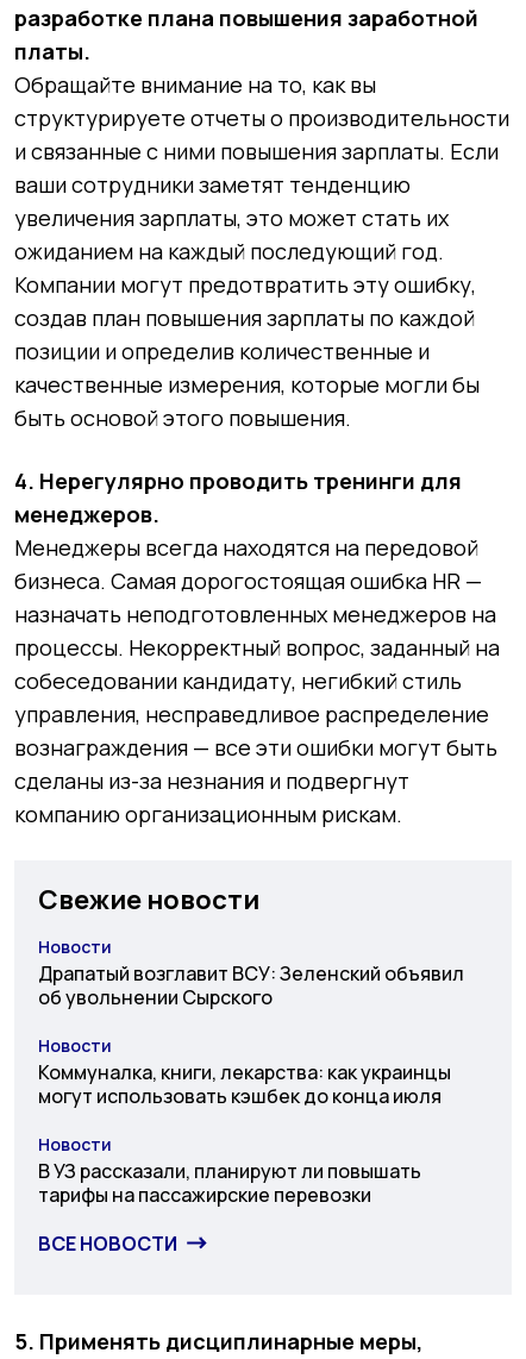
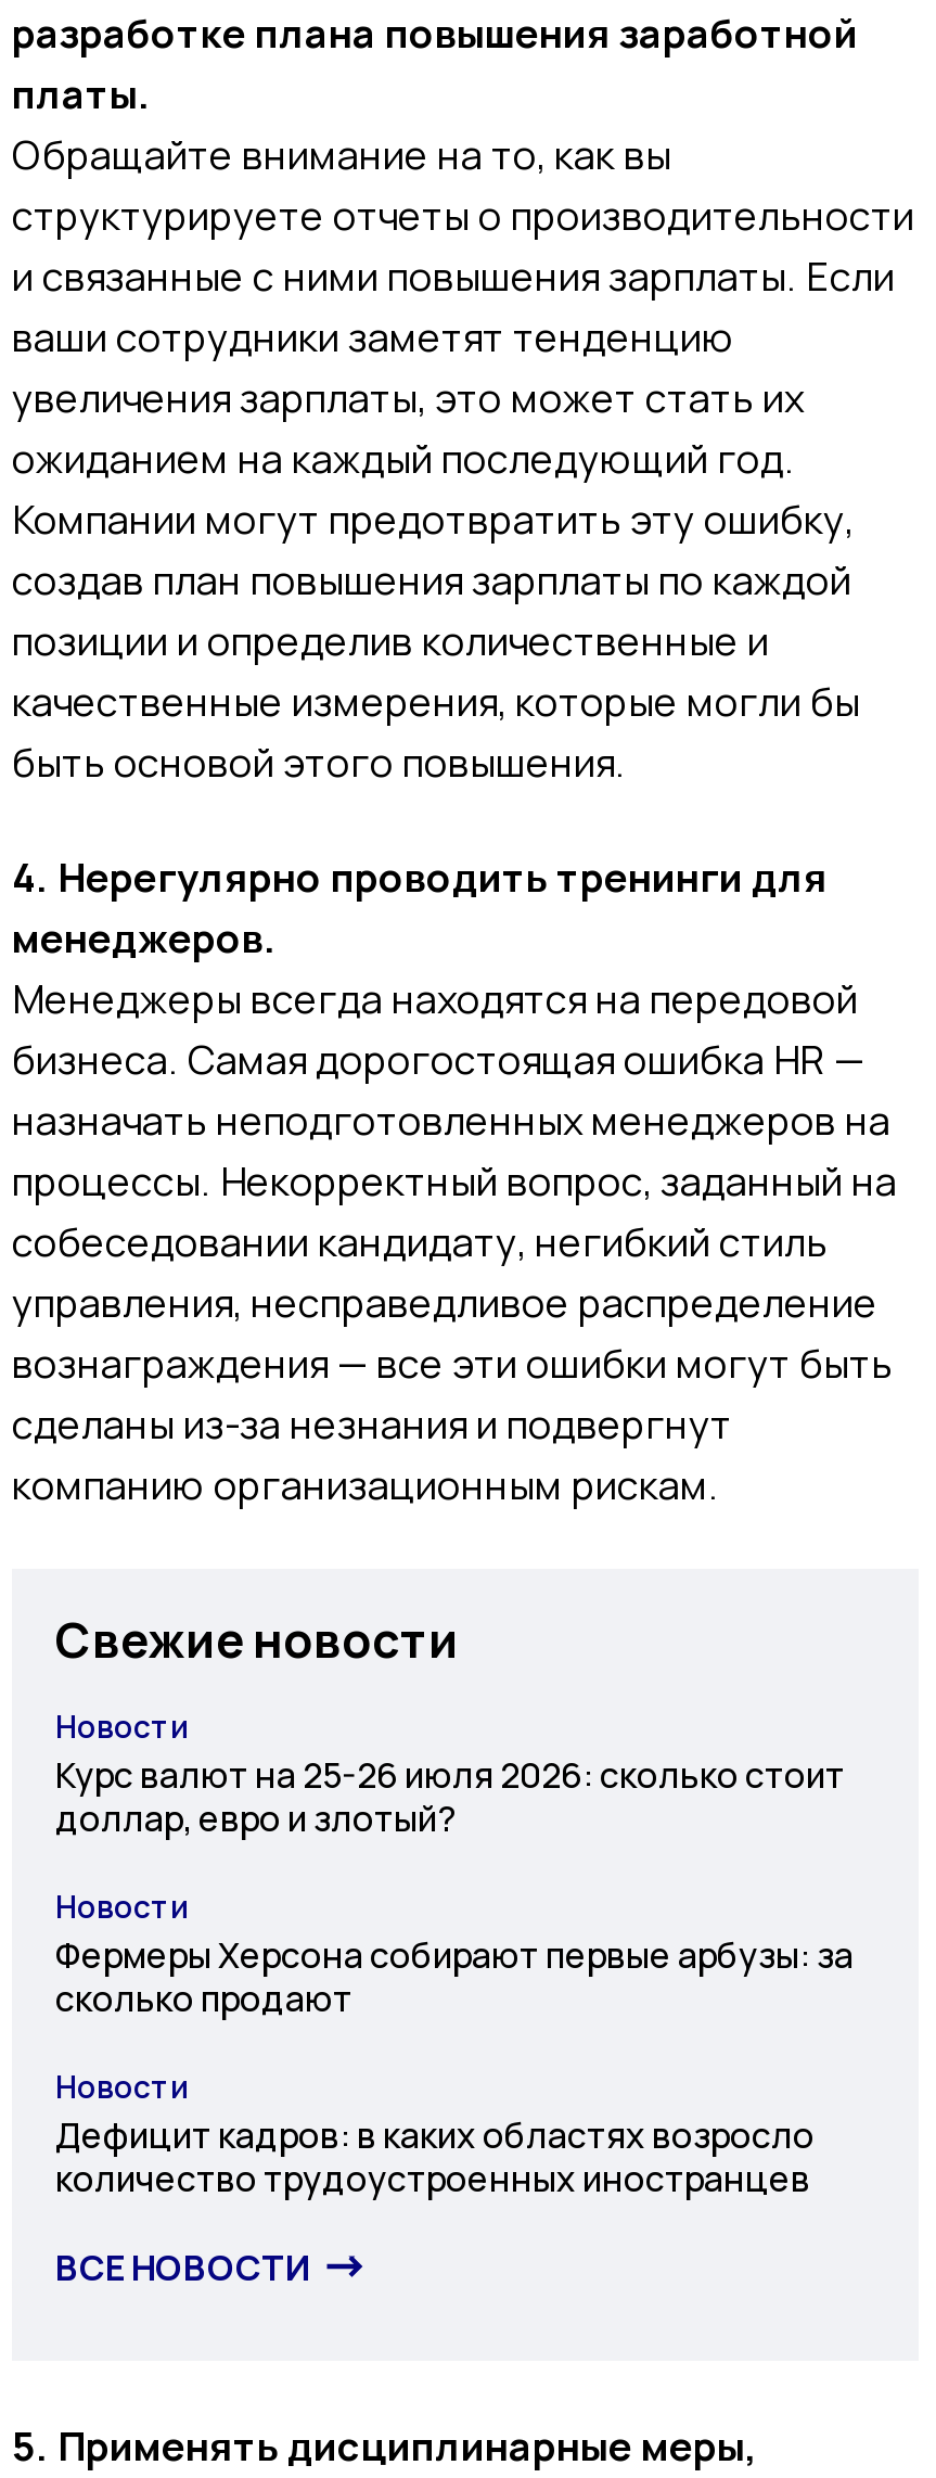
[38,960,464,1010] Драпатый возглавит ВСУ: Зеленский объявил | об увольнении Сырского -> [55,1751,845,1842] Курс валют на 25-26 июля 2026: сколько стоит | доллар, евро и злотый?
[38,1059,451,1109] Коммуналка, книги, лекарства: как украинцы | могут использовать кэшбек до конца июля -> [55,1931,854,2022] Фермеры Херсона собирают первые арбузы: за | сколько продают
[38,1158,421,1208] В УЗ рассказали, планируют ли повышать | тарифы на пассажирские перевозки -> [55,2111,815,2202] Дефицит кадров: в каких областях возросло | количество трудоустроенных иностранцев

